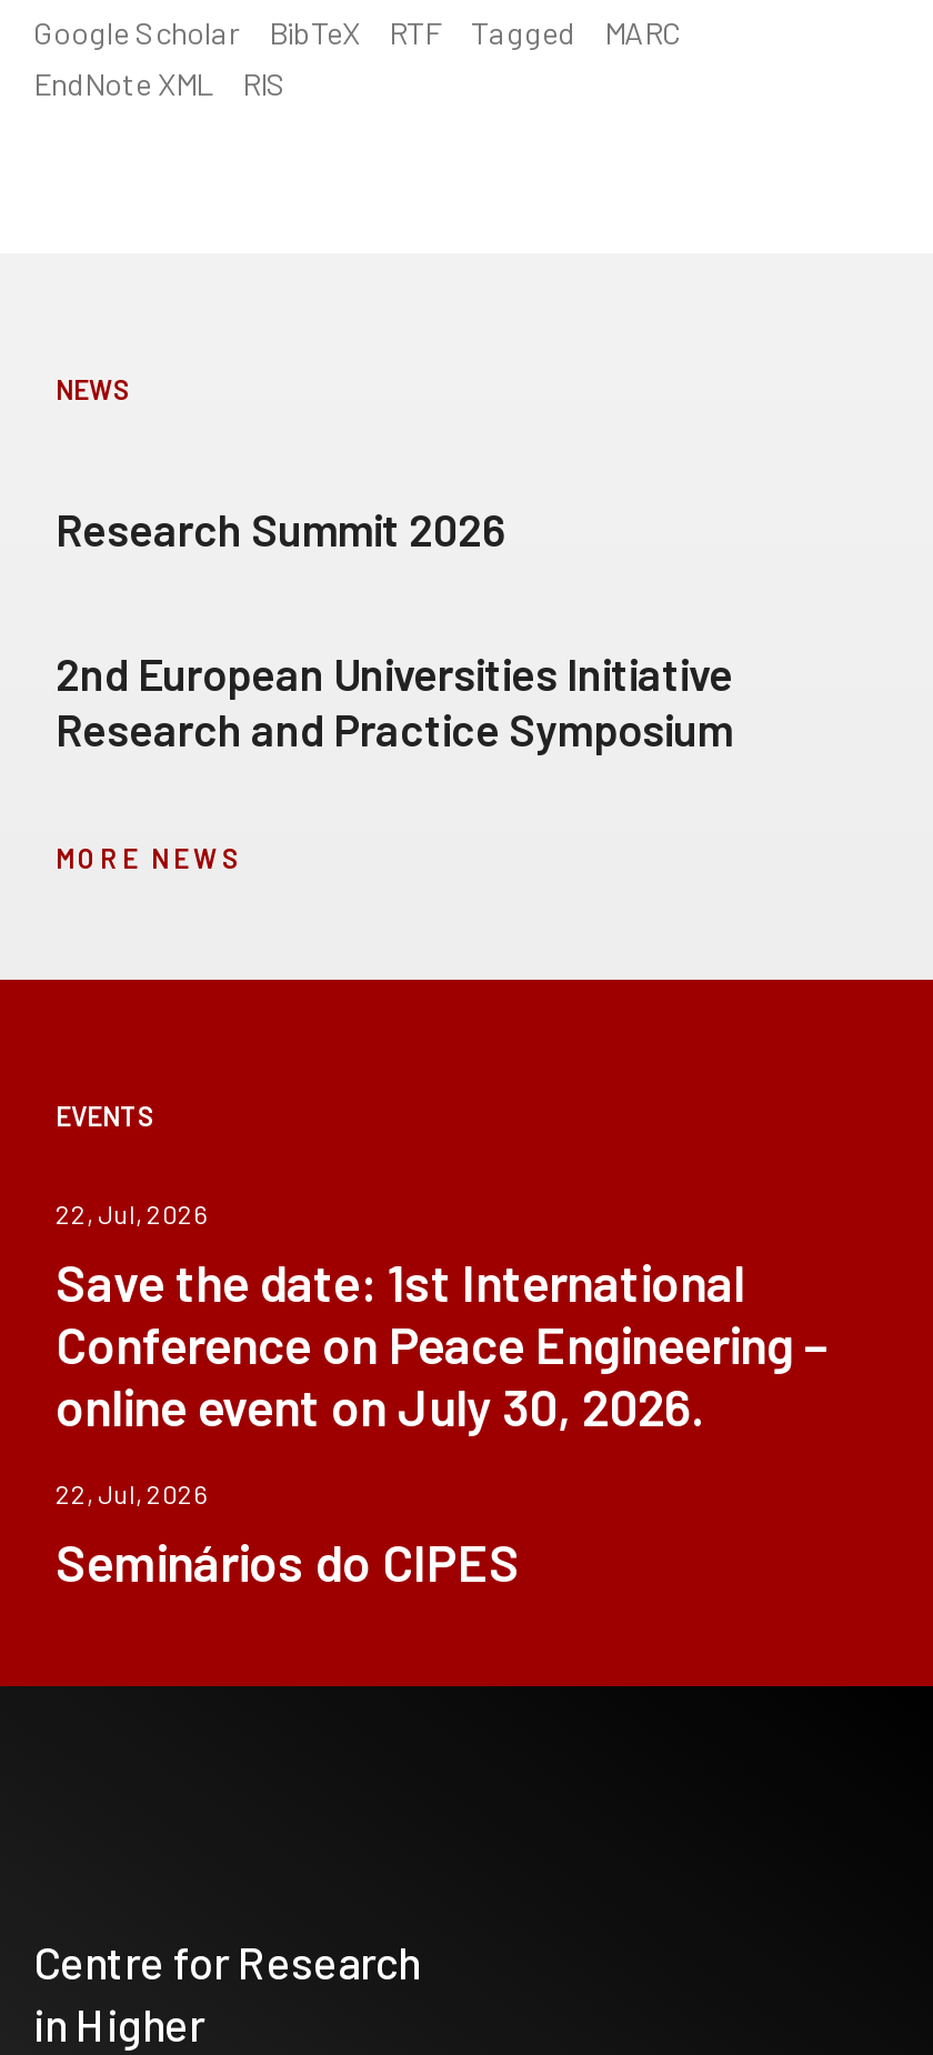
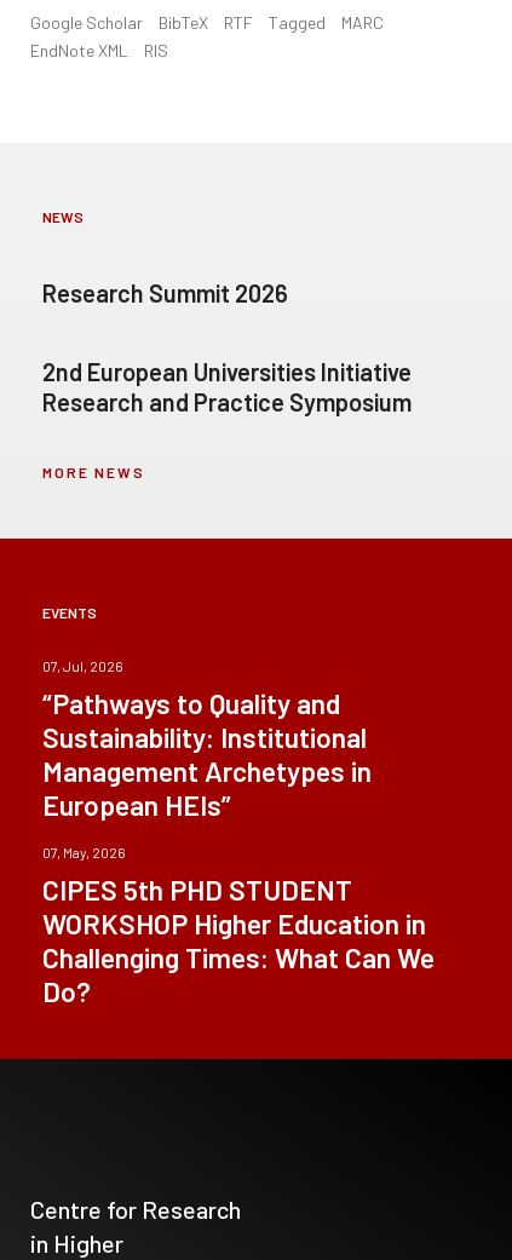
[56,1197,829,1437] 22, Jul, 2026 | Save the date: 1st International | Conference on Peace Engineering – | online event on July 30, 2026. -> [42,657,372,822] 07, Jul, 2026 | “Pathways to Quality and | Sustainability: Institutional | Management Archetypes in | European HEIs”
[56,1477,520,1593] 22, Jul, 2026 | Seminários do CIPES -> [42,844,435,1008] 07, May, 2026 | CIPES 5th PHD STUDENT | WORKSHOP Higher Education in | Challenging Times: What Can We | Do?

